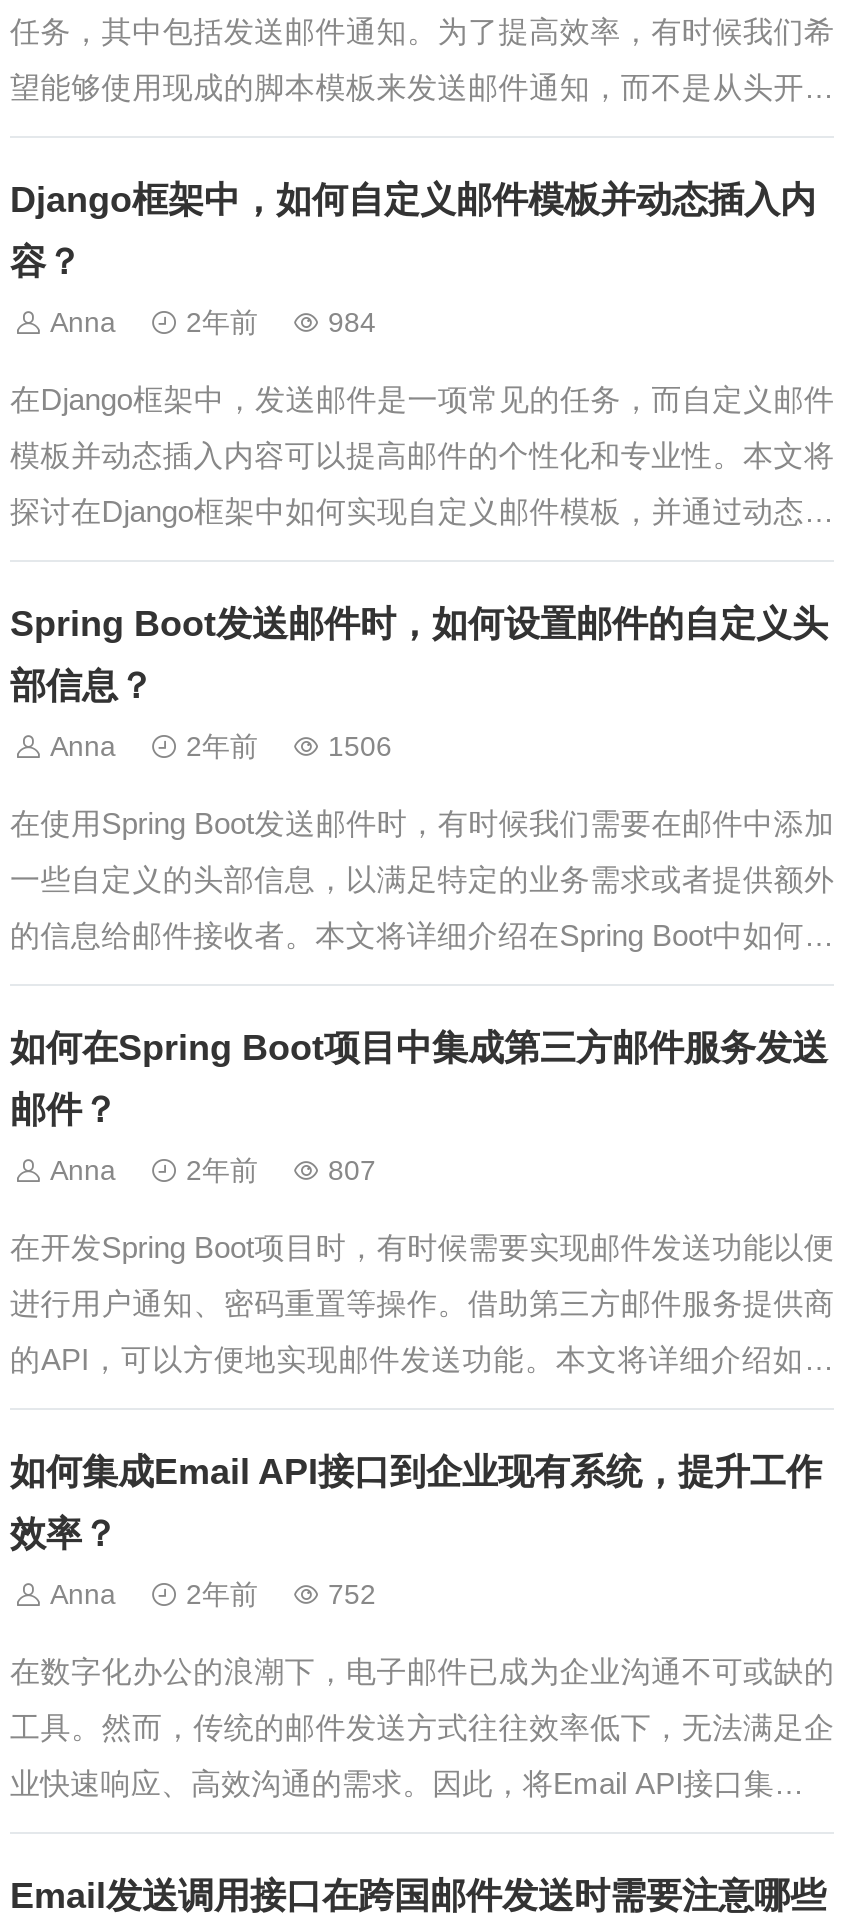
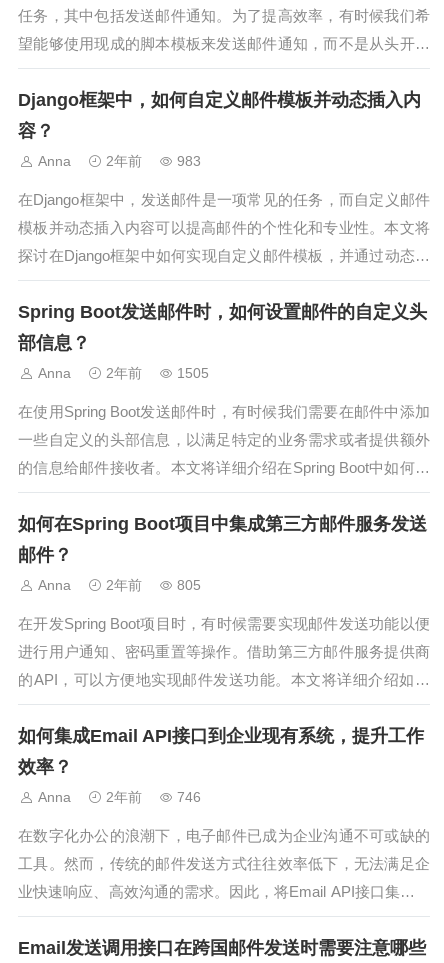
[328,306,376,338] 984 -> [177,153,201,169] 983
[328,730,392,762] 1506 -> [177,365,209,381] 1505
[328,1154,376,1186] 807 -> [177,577,201,593] 805
[328,1578,376,1610] 752 -> [177,789,201,805] 746

